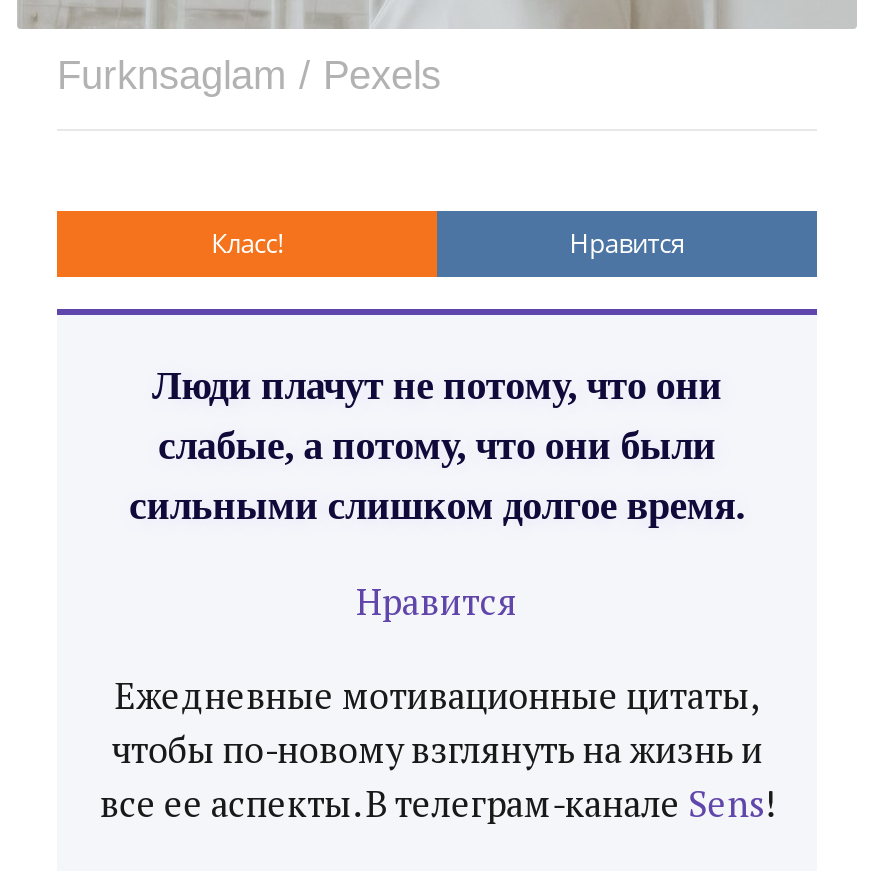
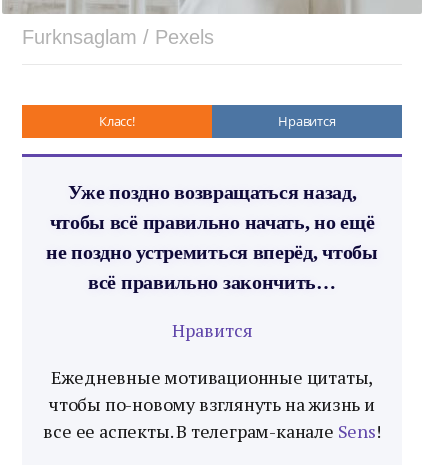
[129,362,745,526] Люди плачут не потому, что они | слабые, а потому, что они были | сильными слишком долгое время. -> [46,181,378,293] Уже поздно возвращаться назад, | чтобы всё правильно начать, но ещё | не поздно устремиться вперёд, чтобы | всё правильно закончить…

